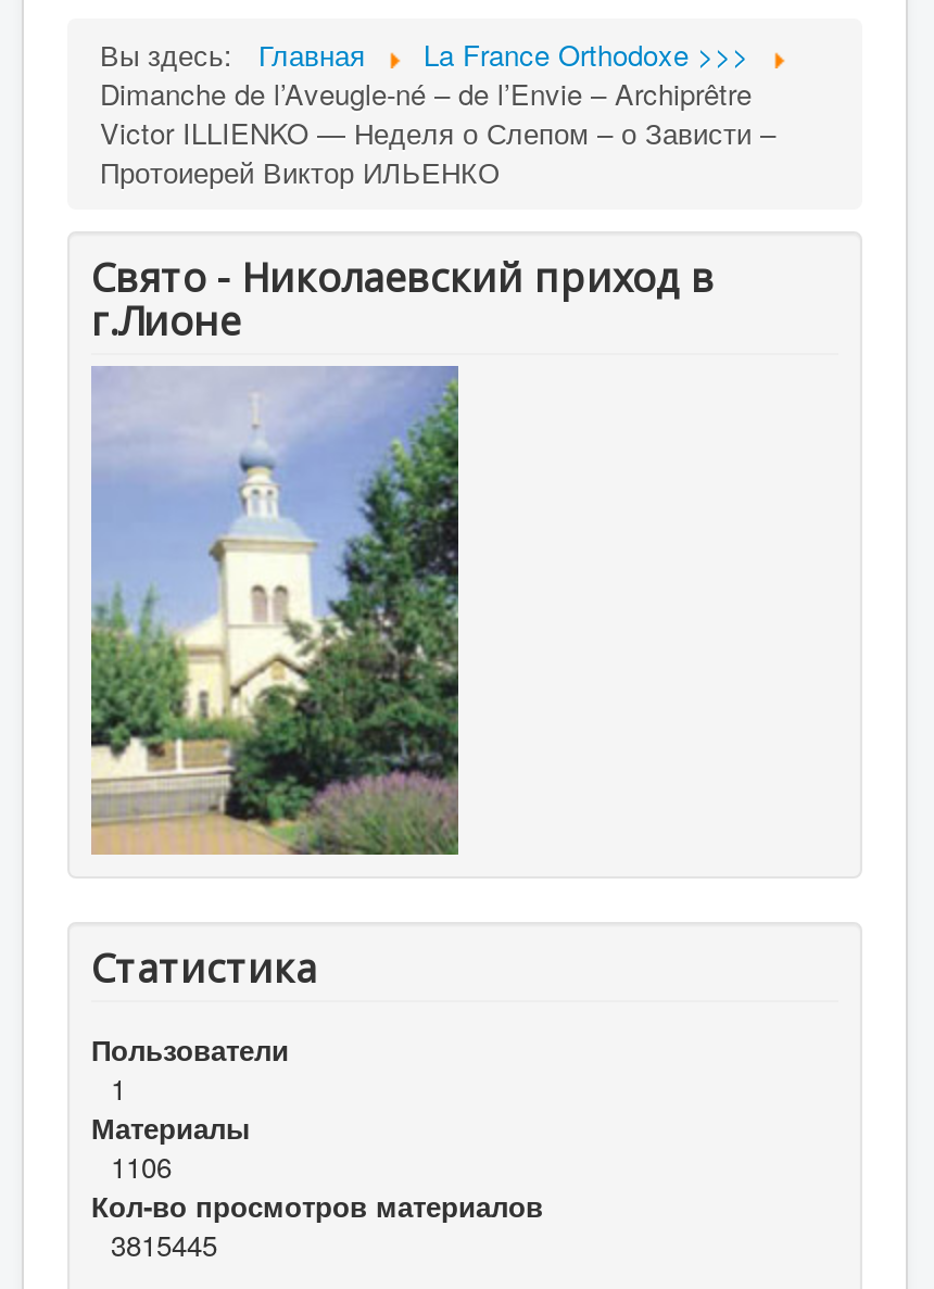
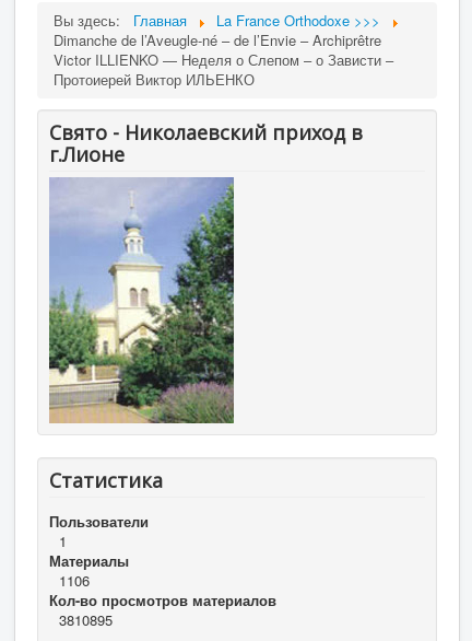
[111,1224,217,1265] 3815445 -> [59,609,113,630] 3810895

